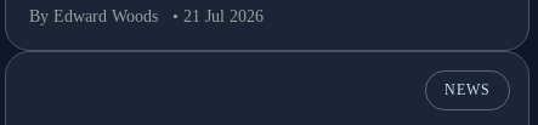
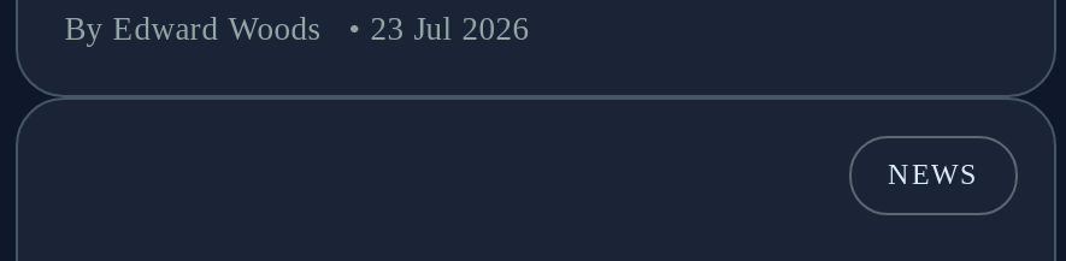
[29,7,264,25] By Edward Woods • 21 Jul 2026 -> [64,10,529,46] By Edward Woods • 23 Jul 2026

